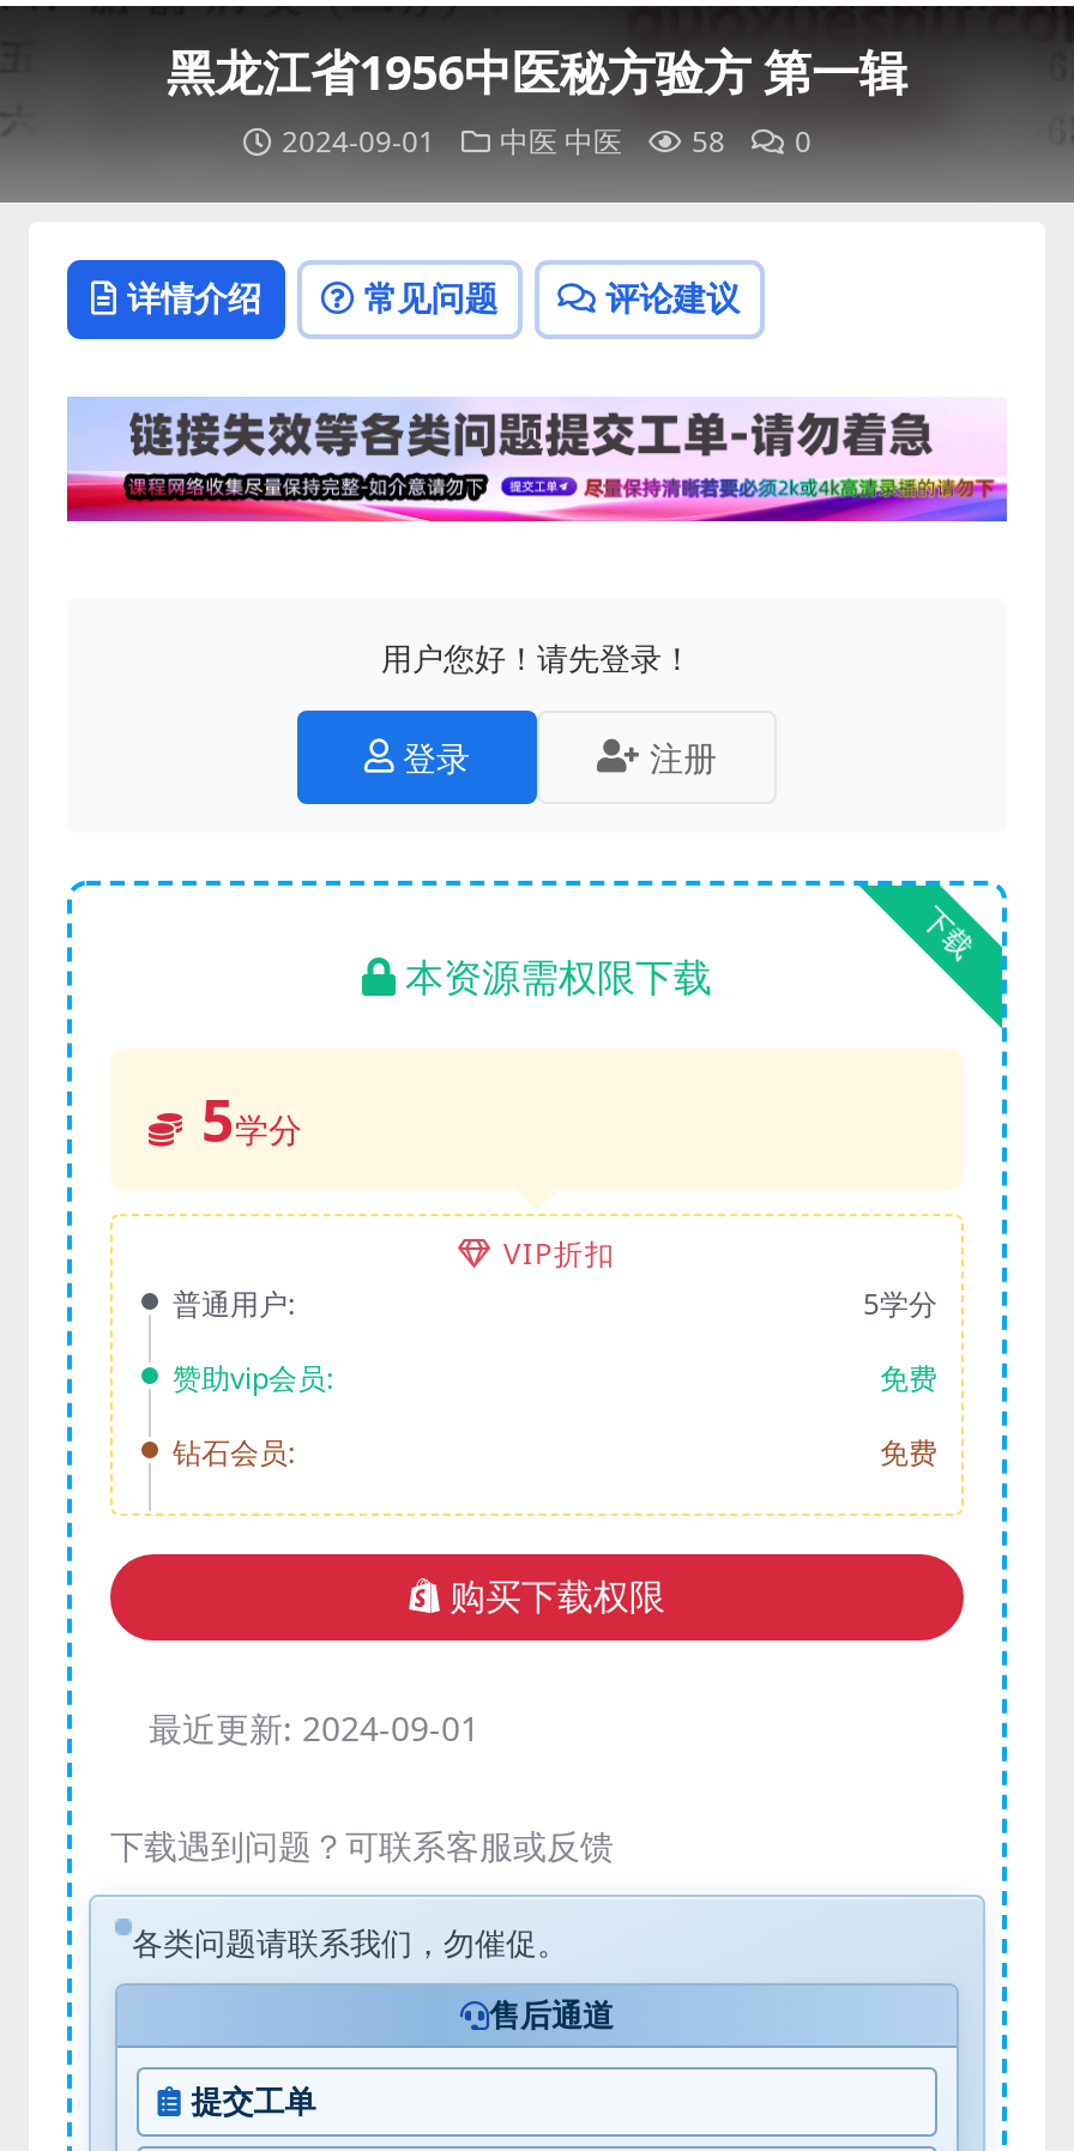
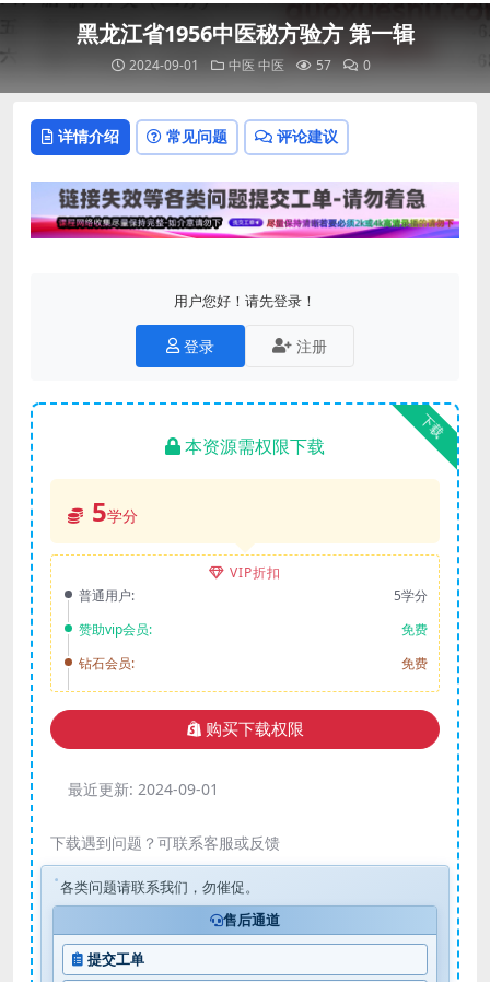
[282,121,811,162] 2024-09-01 中医 中医 58 0 -> [129,56,370,74] 2024-09-01 中医 中医 57 0

